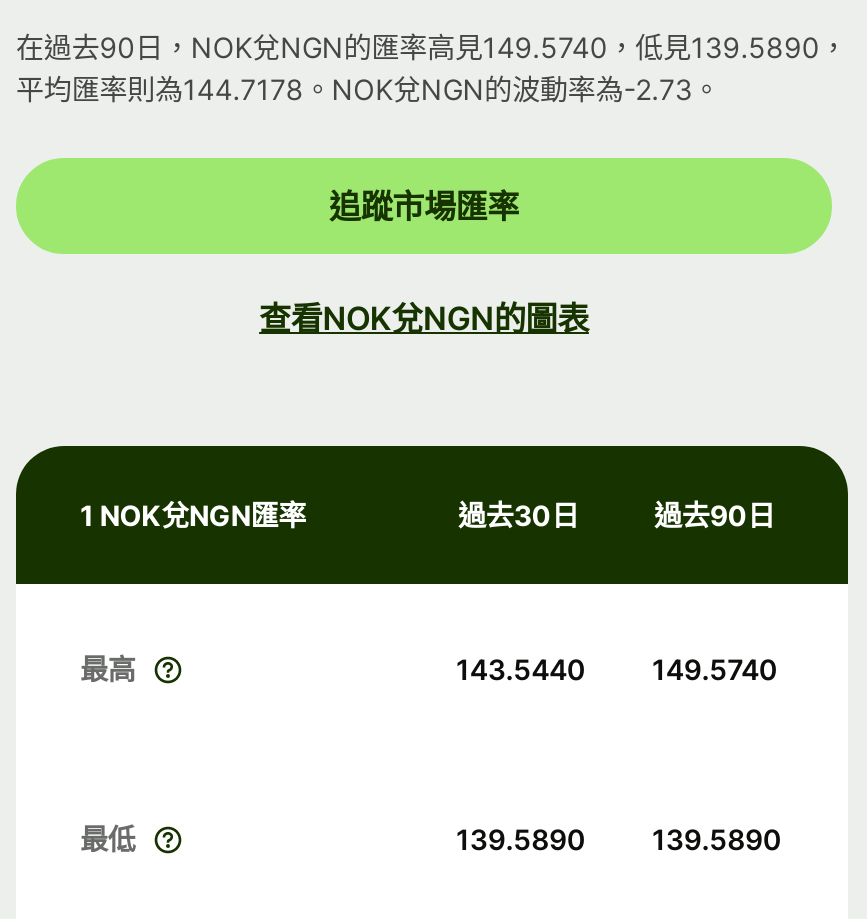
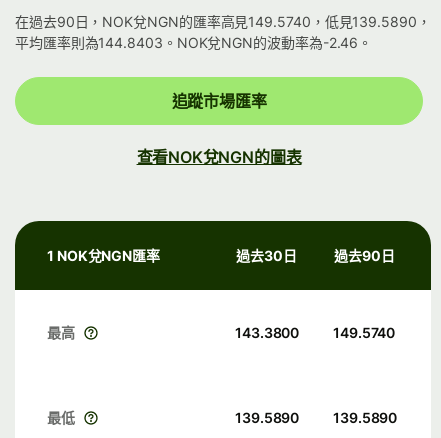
[16,72,720,106] 平均匯率則為144.7178。NOK兌NGN的波動率為-2.73。 -> [15,34,372,51] 平均匯率則為144.8403。NOK兌NGN的波動率為-2.46。
[456,652,777,686] 143.5440 149.5740 -> [235,324,395,341] 143.3800 149.5740

